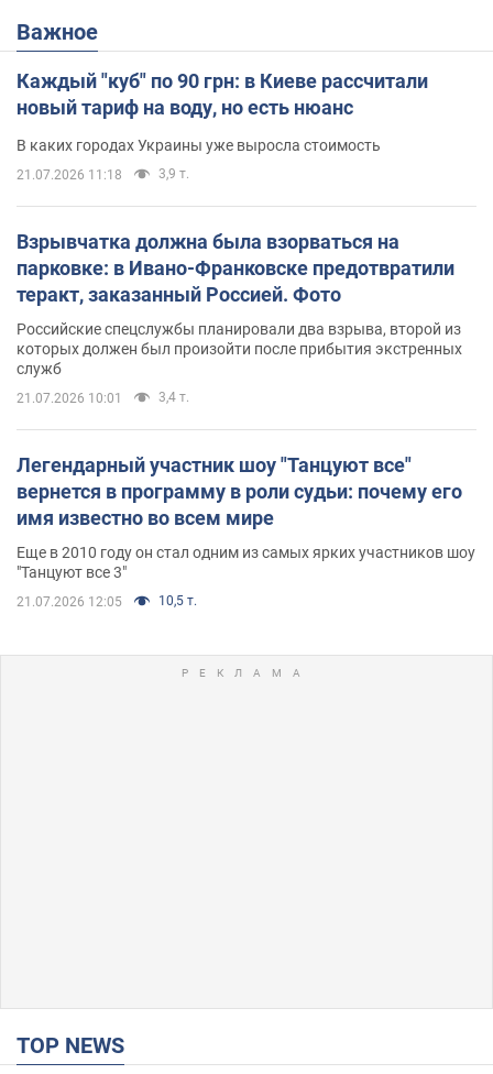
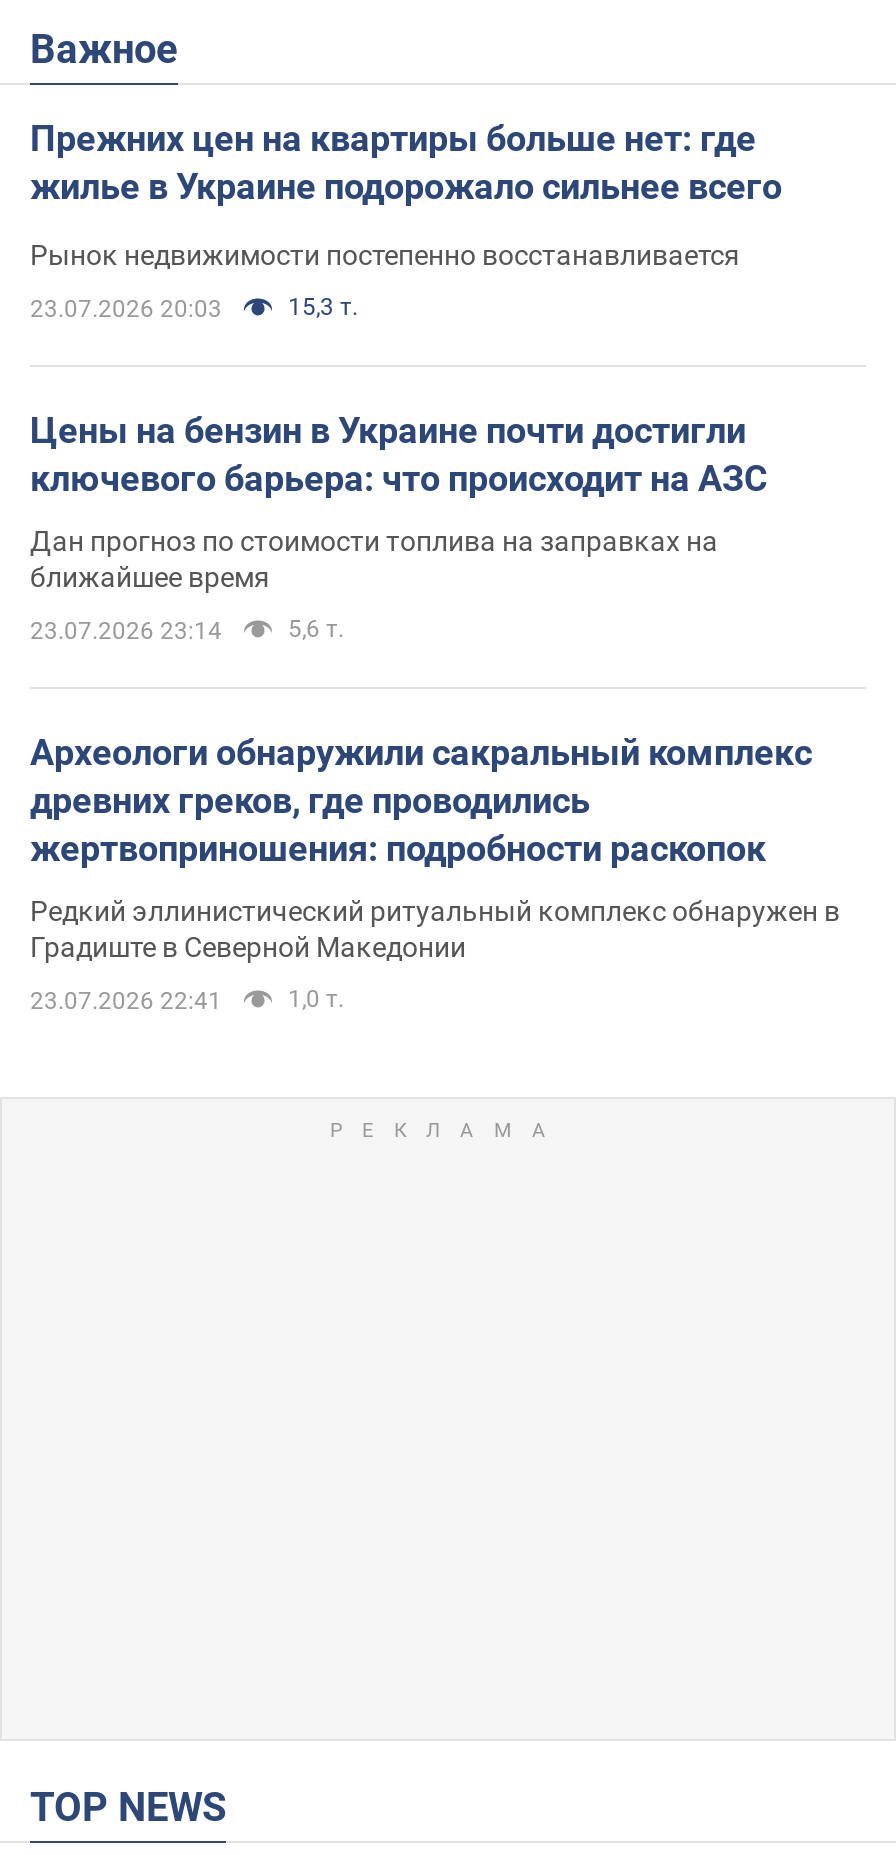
[17,69,428,119] Каждый "куб" по 90 грн: в Киеве рассчитали | новый тариф на воду, но есть нюанс -> [30,116,782,206] Прежних цен на квартиры больше нет: где | жилье в Украине подорожало сильнее всего
[17,136,381,154] В каких городах Украины уже выросла стоимость -> [30,238,740,270] Рынок недвижимости постепенно восстанавливается
[17,166,189,182] 21.07.2026 11:18 | 3,9 т. -> [30,292,358,322] 23.07.2026 20:03 | 15,3 т.
[17,230,454,306] Взрывчатка должна была взорваться на | парковке: в Ивано-Франковске предотвратили | теракт, заказанный Россией. Фото -> [30,408,768,498] Цены на бензин в Украине почти достигли | ключевого барьера: что происходит на АЗС
[17,320,462,377] Российские спецслужбы планировали два взрыва, второй из | которых должен был произойти после прибытия экстренных | служб -> [30,524,718,592] Дан прогноз по стоимости топлива на заправках на | ближайшее время
[17,389,189,406] 21.07.2026 10:01 | 3,4 т. -> [30,614,344,644] 23.07.2026 23:14 | 5,6 т.
[17,453,462,529] Легендарный участник шоу "Танцуют все" | вернется в программу в роли судьи: почему его | имя известно во всем мире -> [30,730,812,868] Археологи обнаружили сакральный комплекс | древних греков, где проводились | жертвоприношения: подробности раскопок
[17,543,475,581] Еще в 2010 году он стал одним из самых ярких участников шоу | "Танцуют все 3" -> [30,894,840,962] Редкий эллинистический ритуальный комплекс обнаружен в | Градиште в Северной Македонии
[17,593,197,609] 21.07.2026 12:05 | 10,5 т. -> [30,984,344,1014] 23.07.2026 22:41 | 1,0 т.

